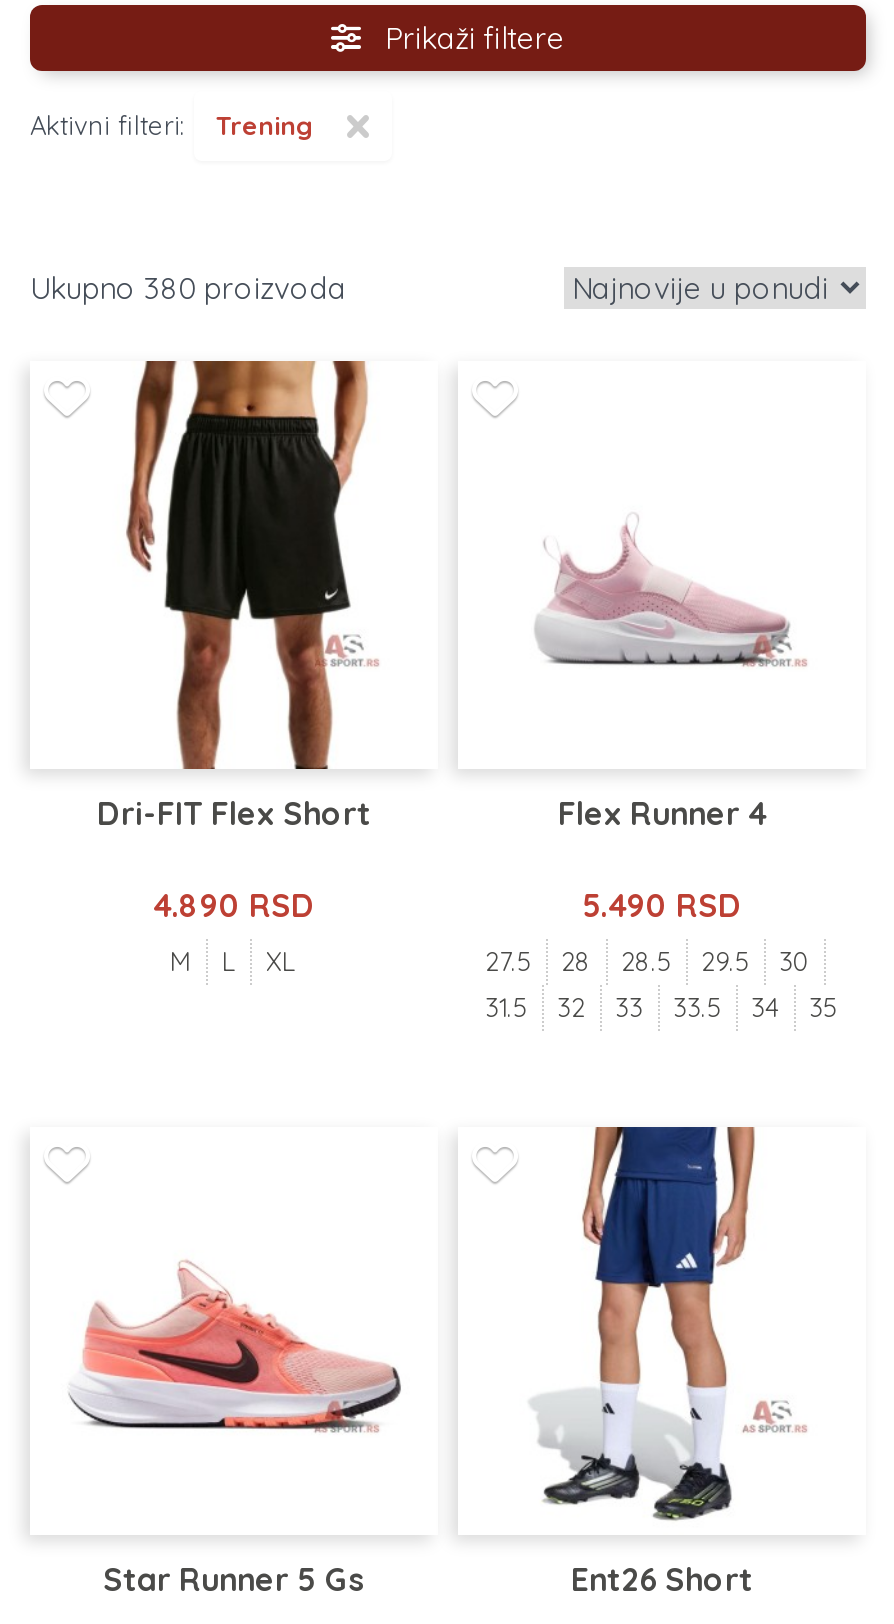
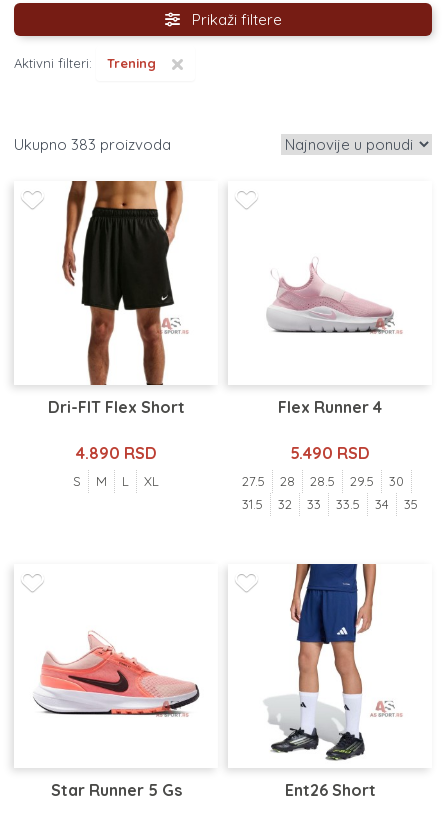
[144,269,196,307] 380 -> [71,135,96,154] 383
none -> [72,473,80,489] S

